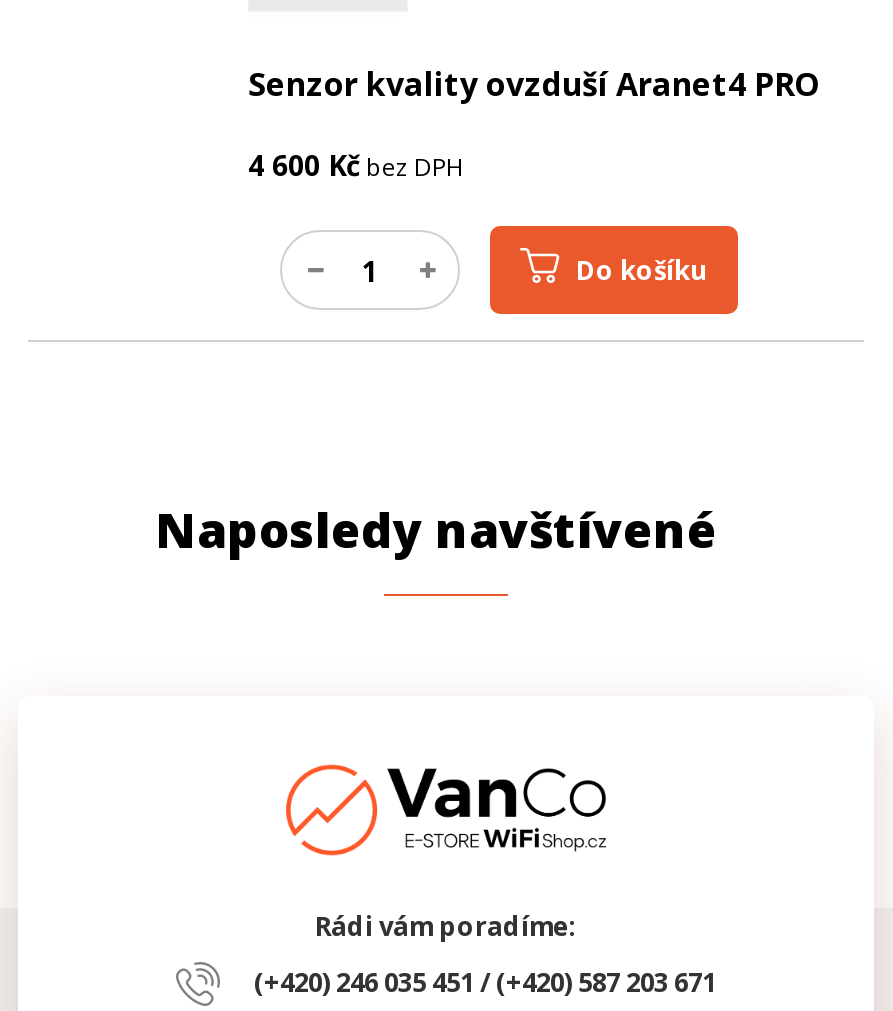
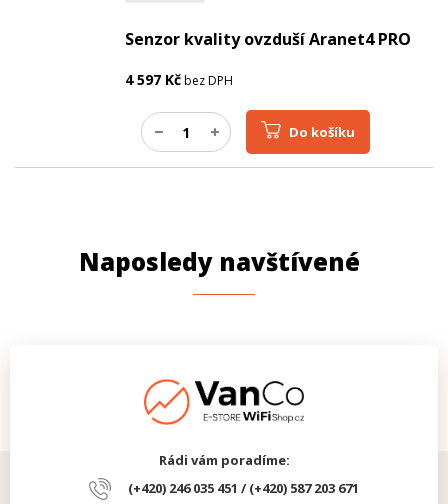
[248,146,464,184] 4 600 Kč bez DPH -> [125,70,233,89] 4 597 Kč bez DPH

